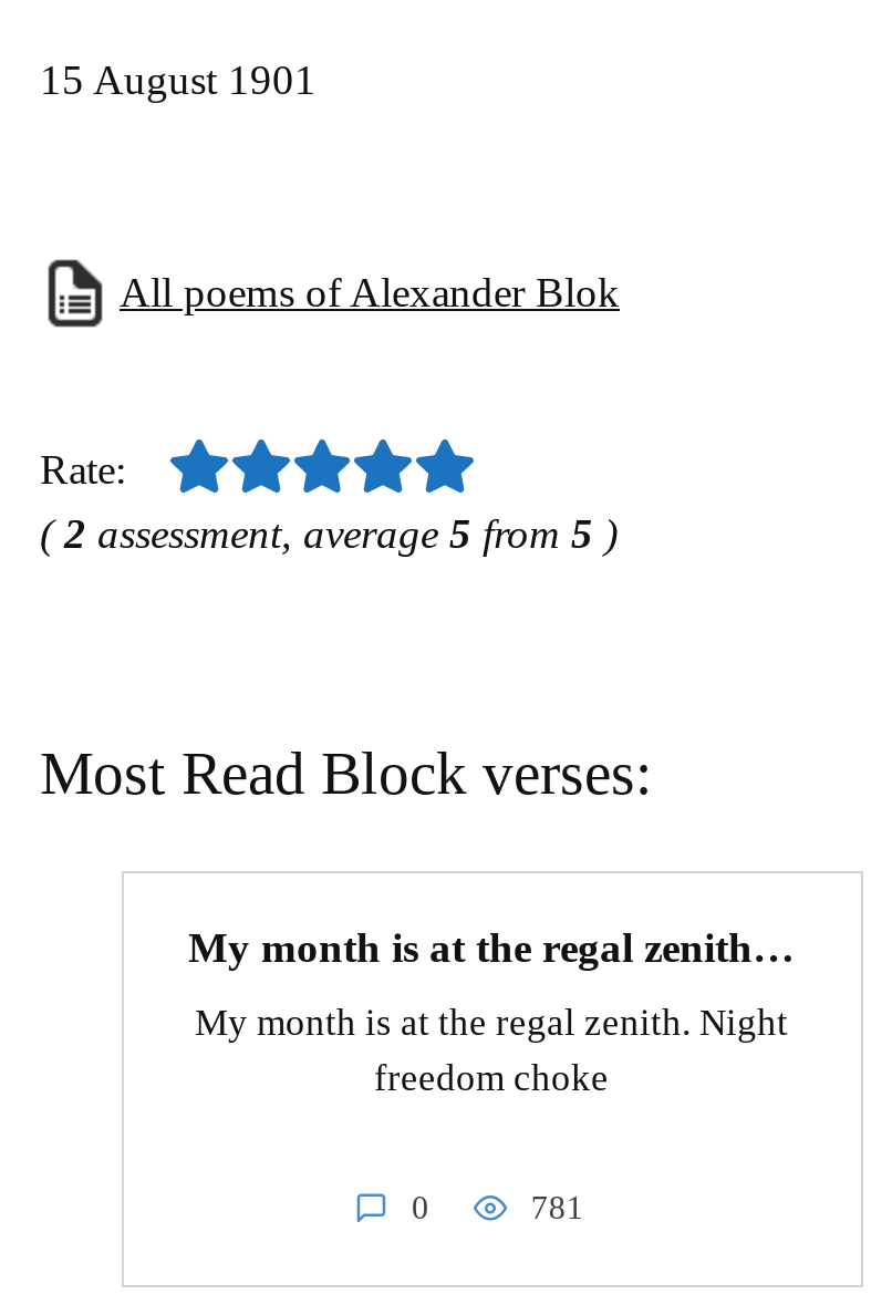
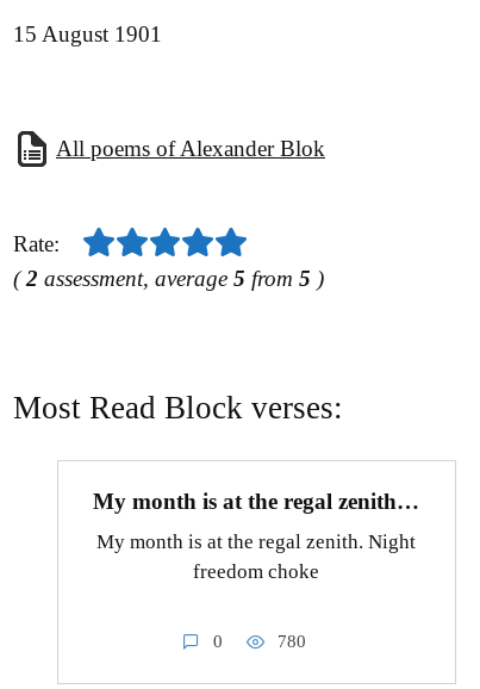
[531,1187,584,1224] 781 -> [277,630,306,650] 780

